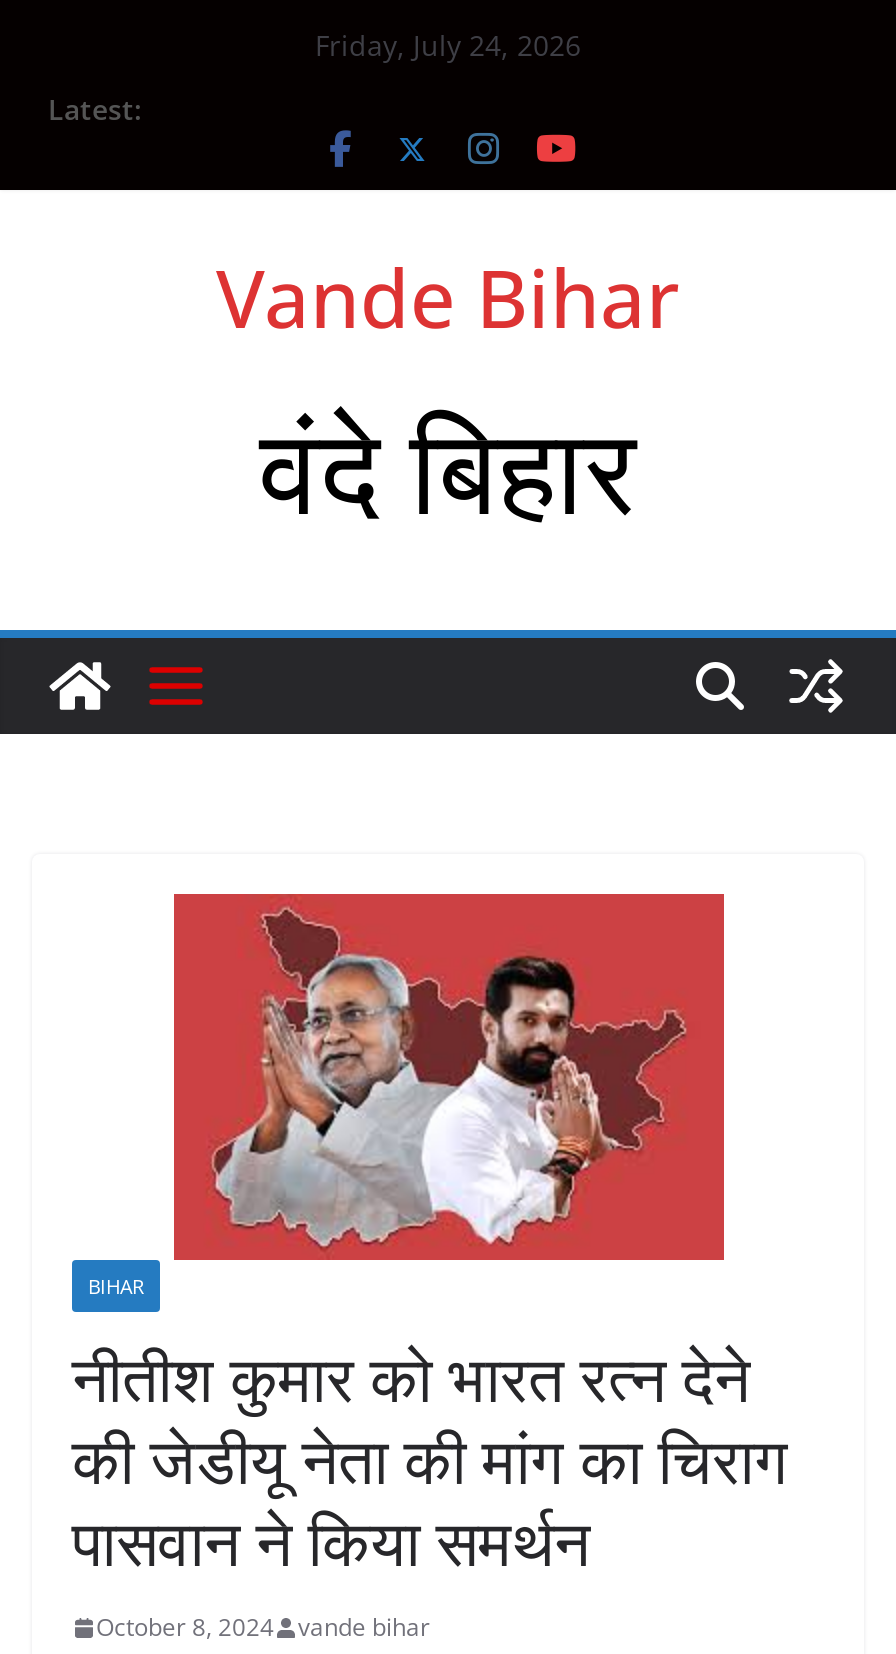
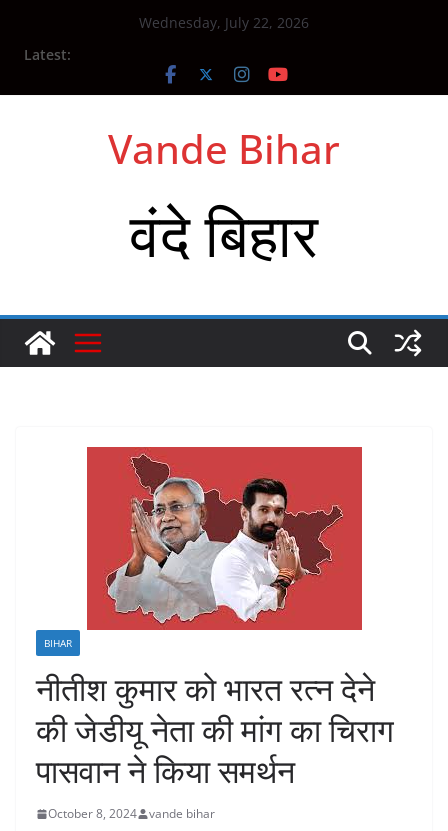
[315,26,581,64] Friday, July 24, 2026 -> [139,13,309,32] Wednesday, July 22, 2026

